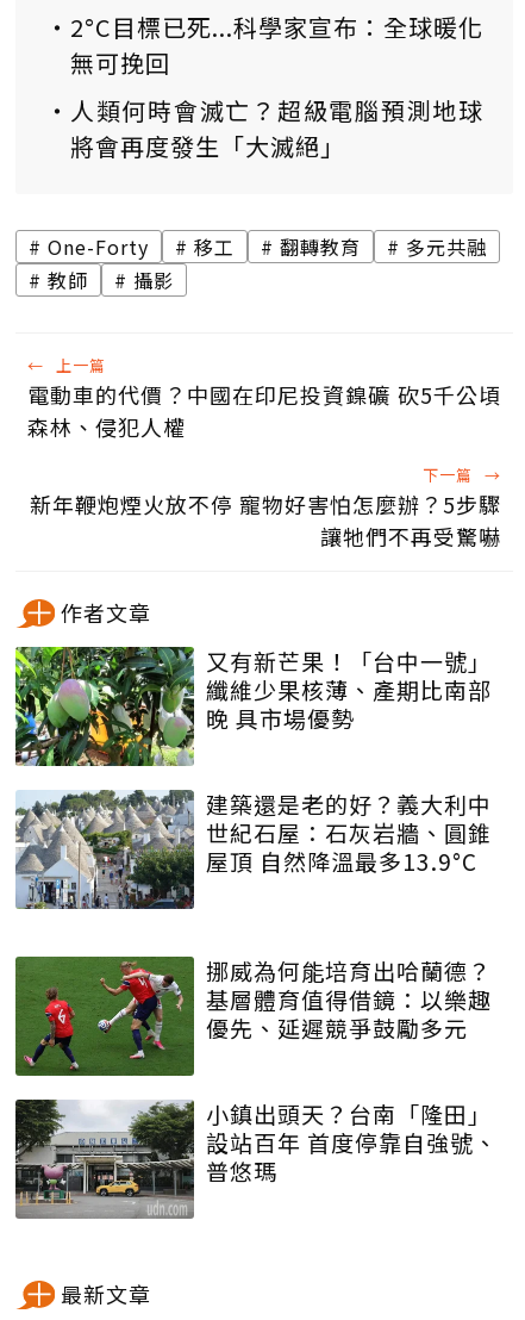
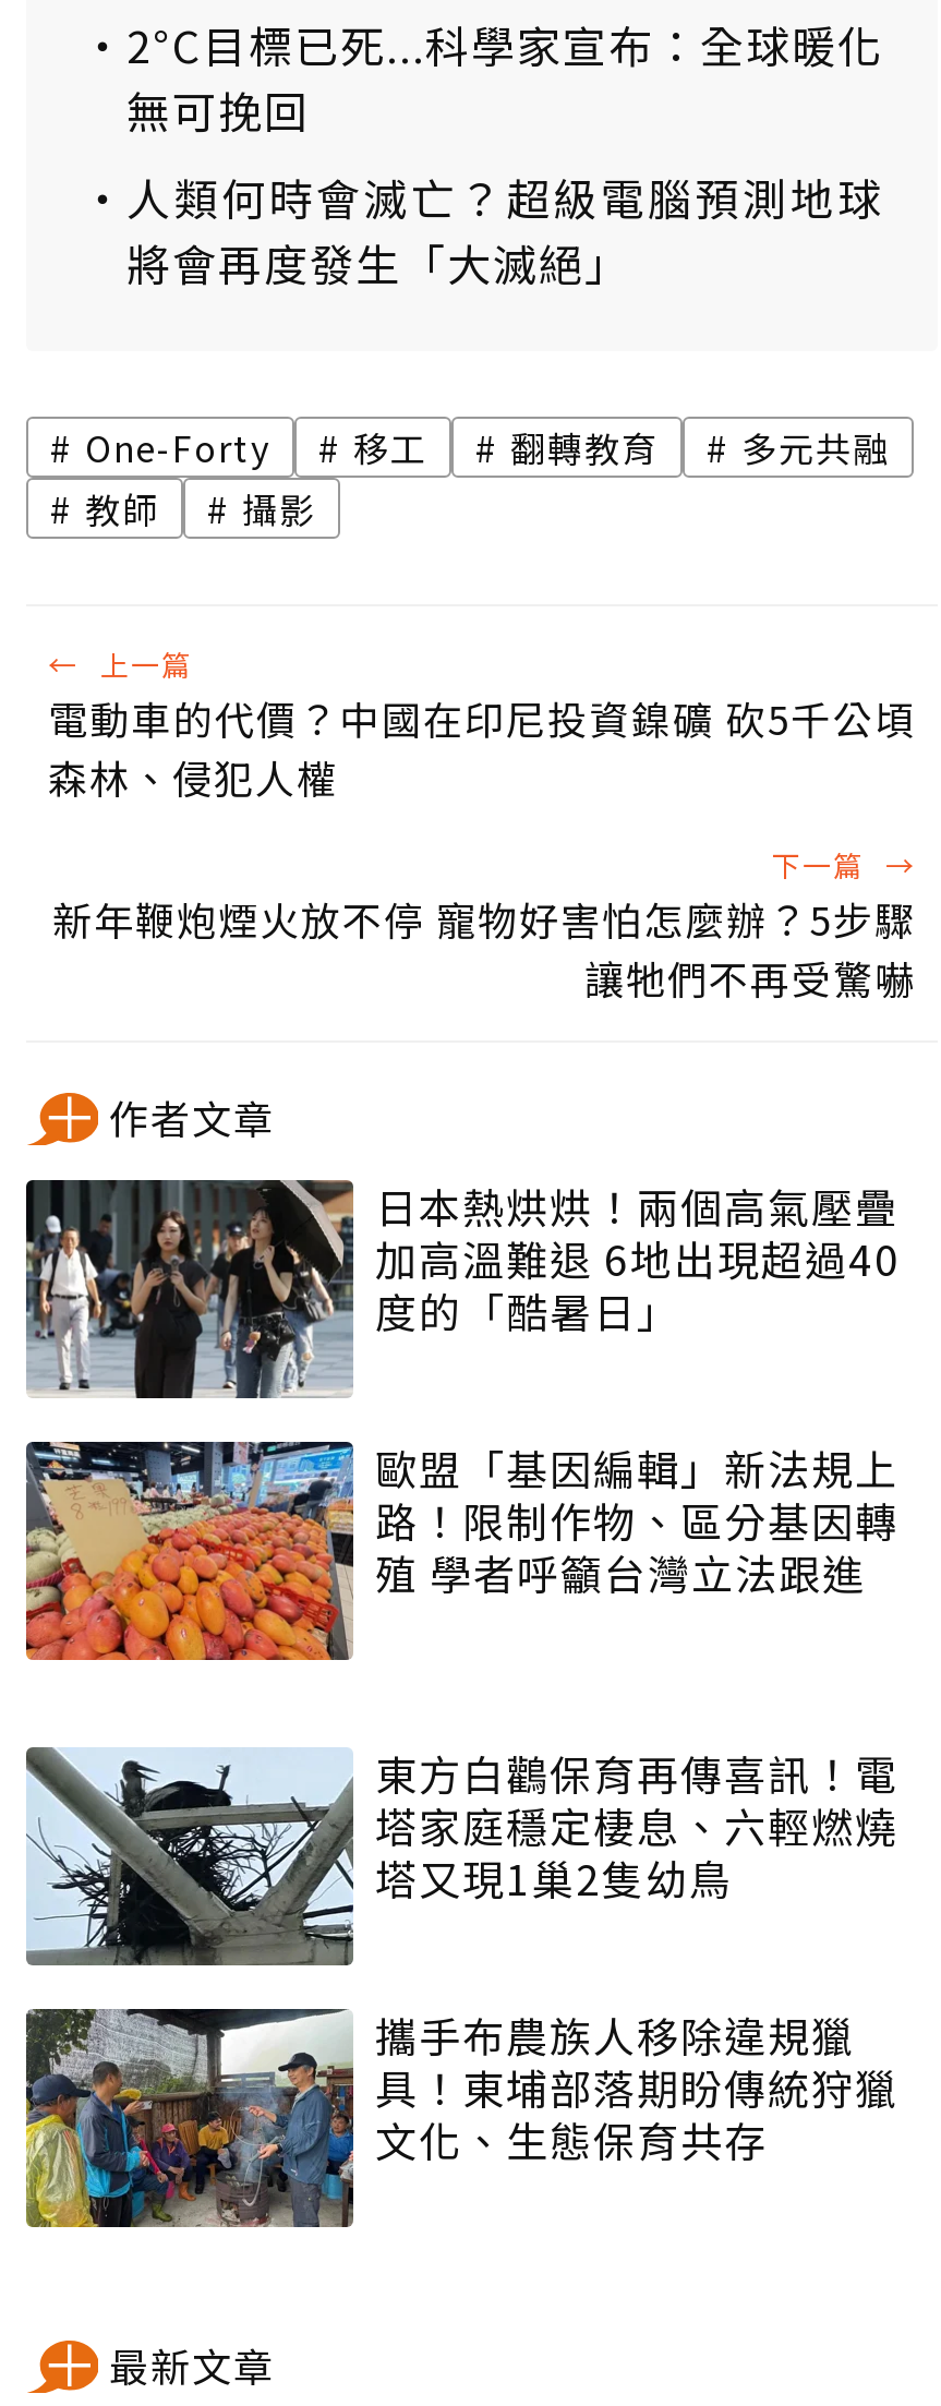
[14,645,492,767] [image] | 又有新芒果！「台中一號」 | 纖維少果核薄、產期比南部 | 晚 具市場優勢 -> [24,1176,901,1400] [image] | 日本熱烘烘！兩個高氣壓疊 | 加高溫難退 6地出現超過40 | 度的「酷暑日」
[15,788,492,910] [image] | 建築還是老的好？義大利中 | 世紀石屋：石灰岩牆、圓錐 | 屋頂 自然降溫最多13.9°C -> [24,1438,898,1662] [image] | 歐盟「基因編輯」新法規上 | 路！限制作物、區分基因轉 | 殖 學者呼籲台灣立法跟進
[14,954,492,1076] [image] | 挪威為何能培育出哈蘭德？ | 基層體育值得借鏡：以樂趣 | 優先、延遲競爭鼓勵多元 -> [26,1743,898,1965] [image] | 東方白鸛保育再傳喜訊！電 | 塔家庭穩定棲息、六輕燃燒 | 塔又現1巢2隻幼鳥
[14,1097,498,1220] [image] | 小鎮出頭天？台南「隆田」 | 設站百年 首度停靠自強號、 | 普悠瑪 -> [24,2005,898,2229] [image] | 攜手布農族人移除違規獵 | 具！東埔部落期盼傳統狩獵 | 文化、生態保育共存

